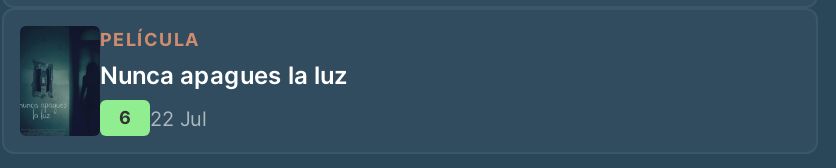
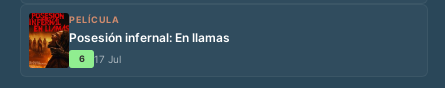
[20,26,348,136] [image] | Nunca apagues la luz -> [28,12,230,69] [image] | Posesión infernal: En llamas
[119,106,206,130] 6 22 Jul -> [78,53,121,65] 6 17 Jul

